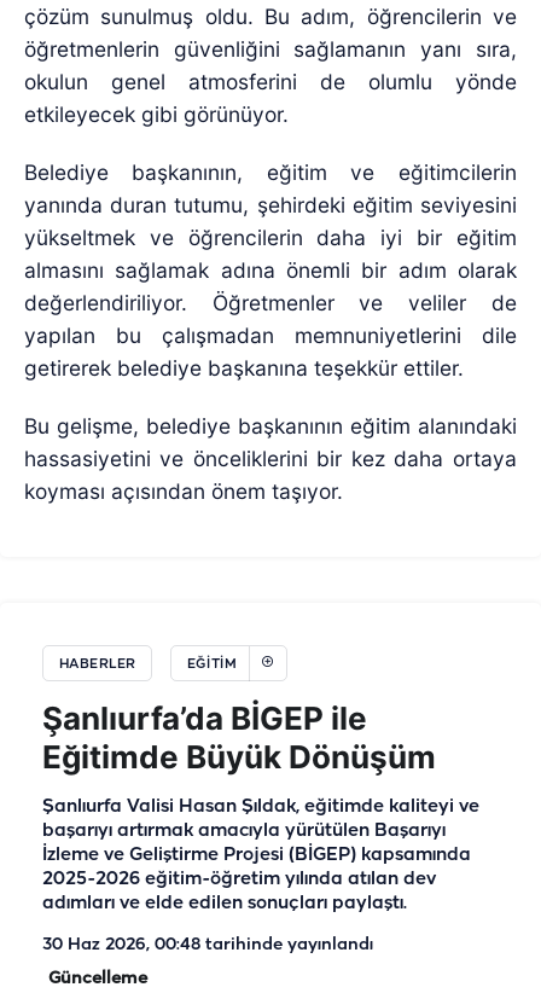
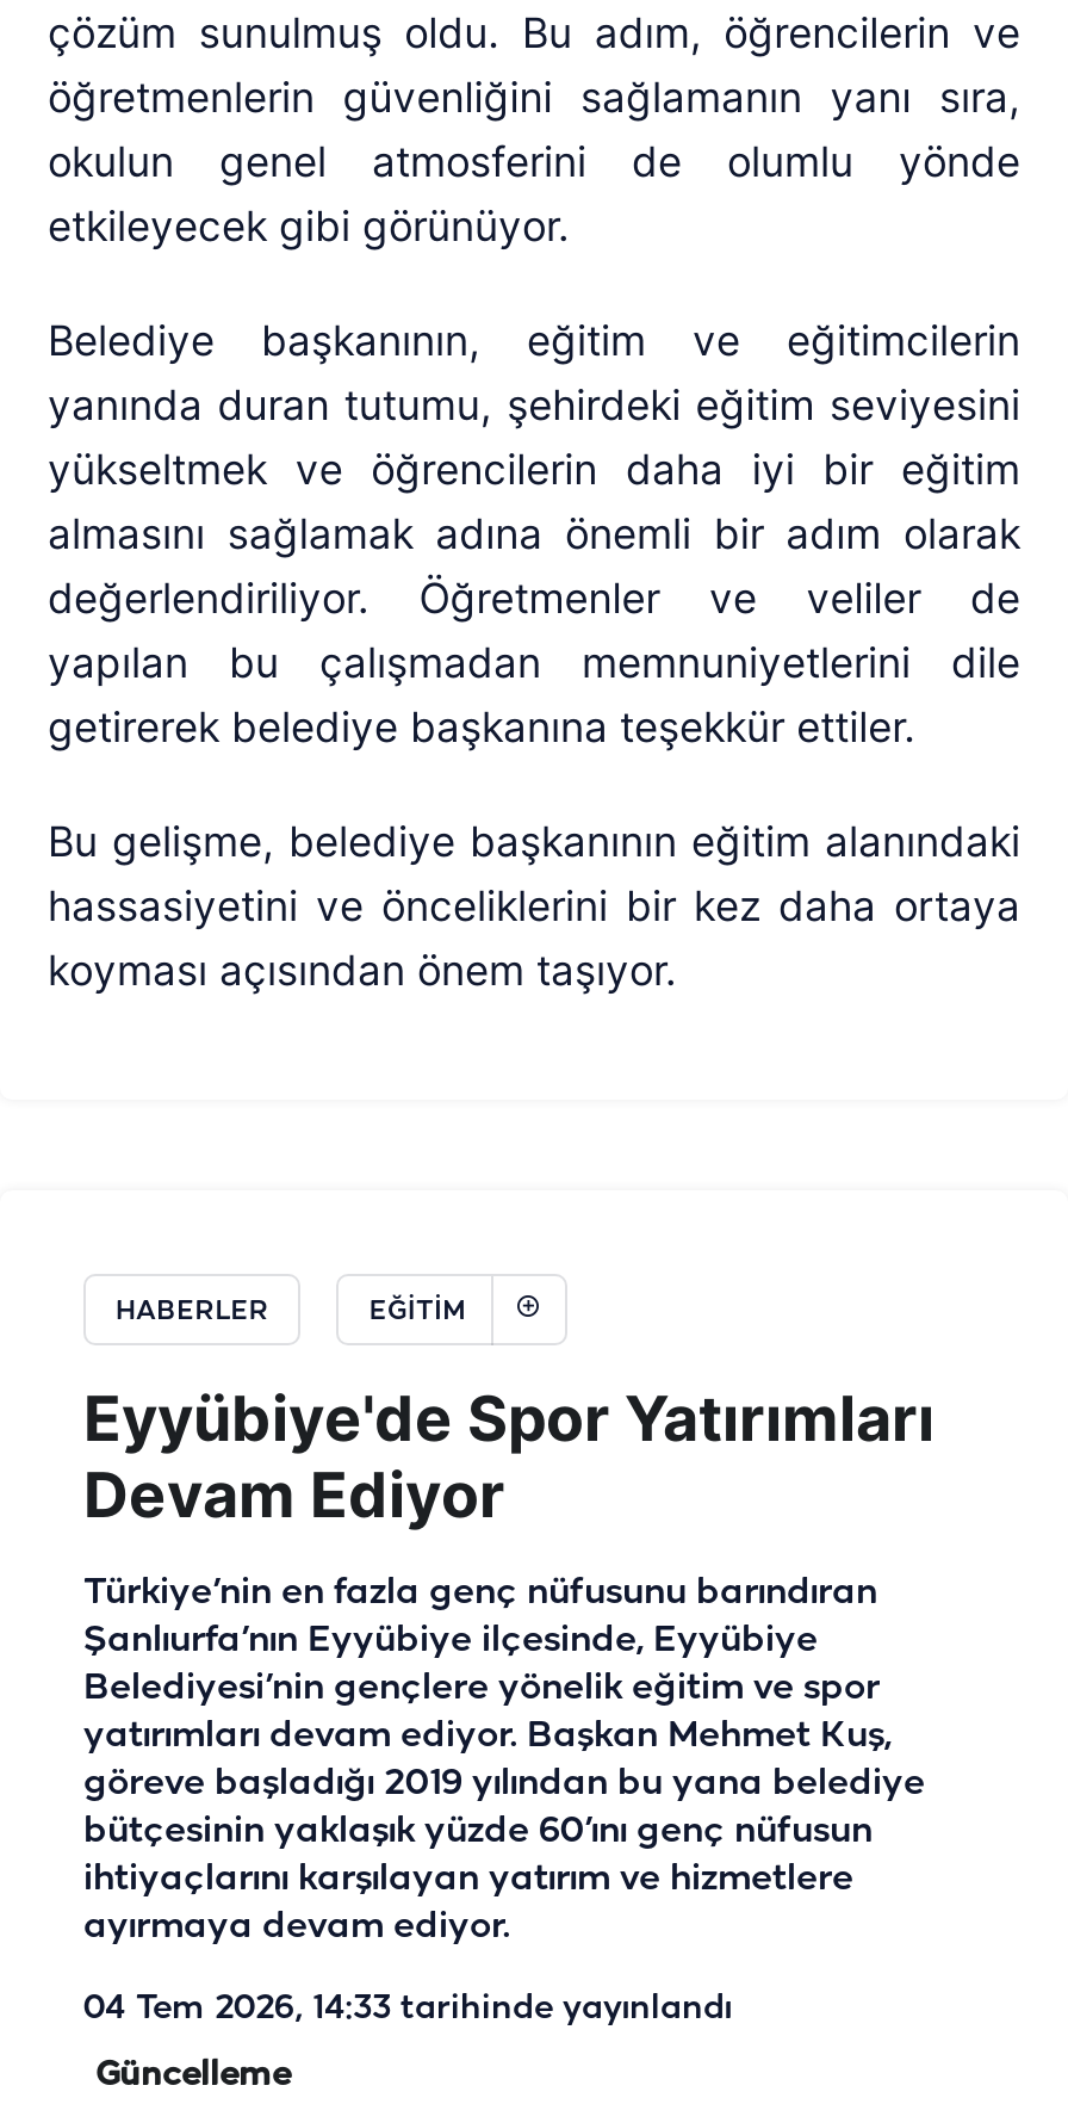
[42,699,436,775] Şanlıurfa’da BİGEP ile | Eğitimde Büyük Dönüşüm -> [83,1381,935,1531] Eyyübiye'de Spor Yatırımları | Devam Ediyor
[42,797,479,913] Şanlıurfa Valisi Hasan Şıldak, eğitimde kaliteyi ve | başarıyı artırmak amacıyla yürütülen Başarıyı | İzleme ve Geliştirme Projesi (BİGEP) kapsamında | 2025-2026 eğitim-öğretim yılında atılan dev | adımları ve elde edilen sonuçları paylaştı. -> [83,1574,925,1946] Türkiye’nin en fazla genç nüfusunu barındıran | Şanlıurfa’nın Eyyübiye ilçesinde, Eyyübiye | Belediyesi’nin gençlere yönelik eğitim ve spor | yatırımları devam ediyor. Başkan Mehmet Kuş, | göreve başladığı 2019 yılından bu yana belediye | bütçesinin yaklaşık yüzde 60’ını genç nüfusun | ihtiyaçlarını karşılayan yatırım ve hizmetlere | ayırmaya devam ediyor.
[42,936,373,954] 30 Haz 2026, 00:48 tarihinde yayınlandı -> [83,1991,732,2027] 04 Tem 2026, 14:33 tarihinde yayınlandı

